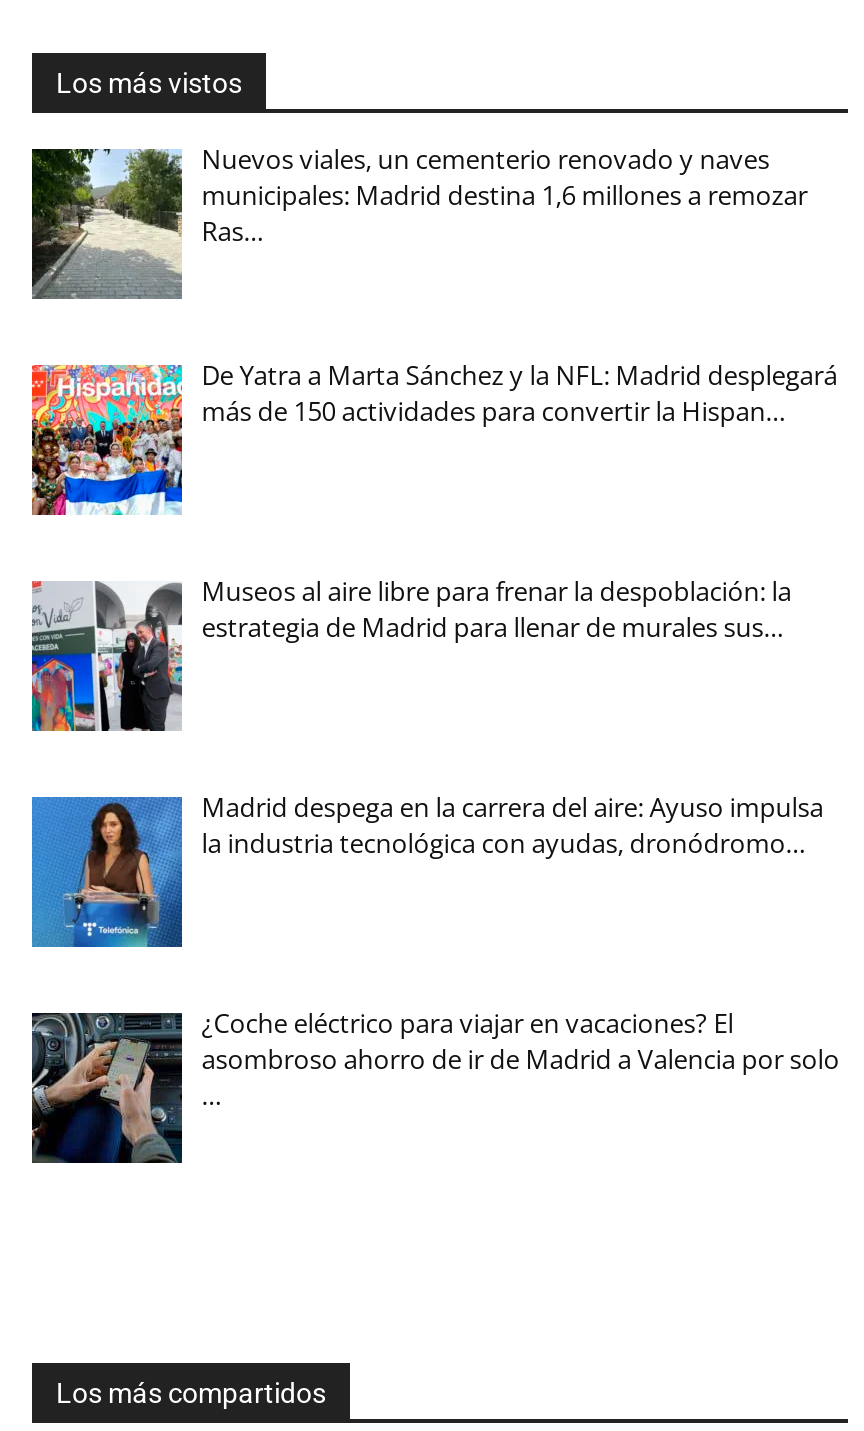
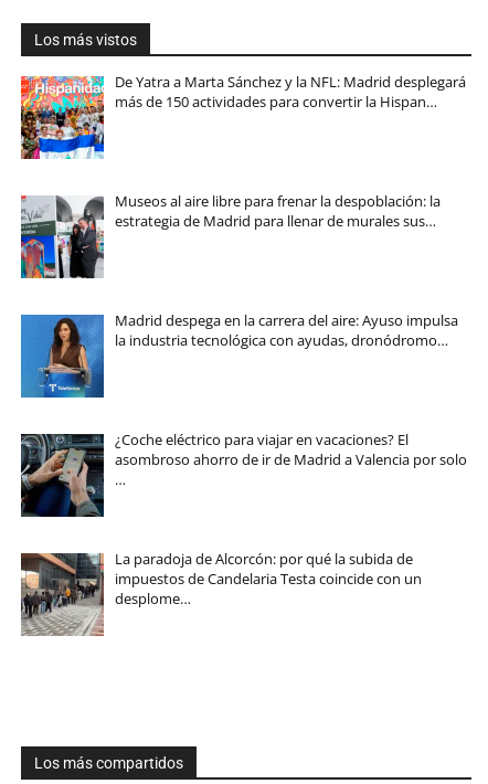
[30,141,808,301] [image] | Nuevos viales, un cementerio renovado y naves | municipales: Madrid destina 1,6 millones a remozar | Ras… -> none
moved [28,357,840,1078] -> [19,72,467,470]: [image] | De Yatra a Marta Sánchez y la NFL: Madrid desplegará | más de 150 actividades para convertir la Hispan… | ... | ¿Coche eléctrico para viajar en vacaciones? El | asombroso ahorro de ir de Madrid a Valencia por solo
moved [28,1009,190,1167] -> [19,432,108,519]: [image]
none -> [20,549,422,637] [image] | La paradoja de Alcorcón: por qué la subida de | impuestos de Candelaria Testa coincide con un | desplome…

